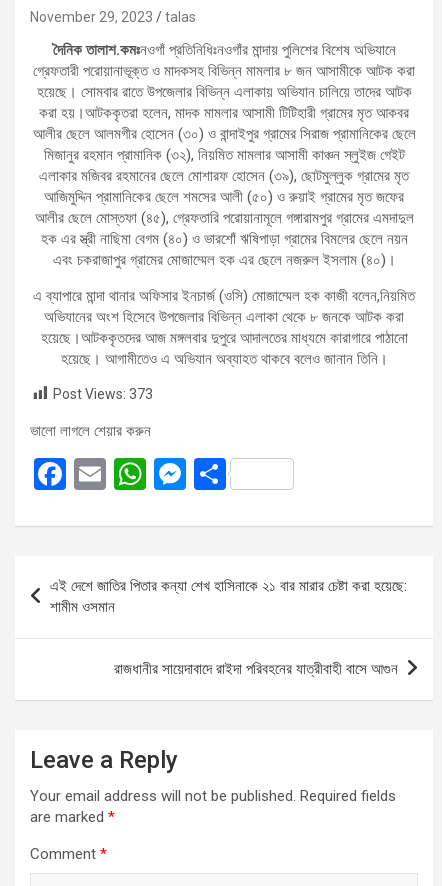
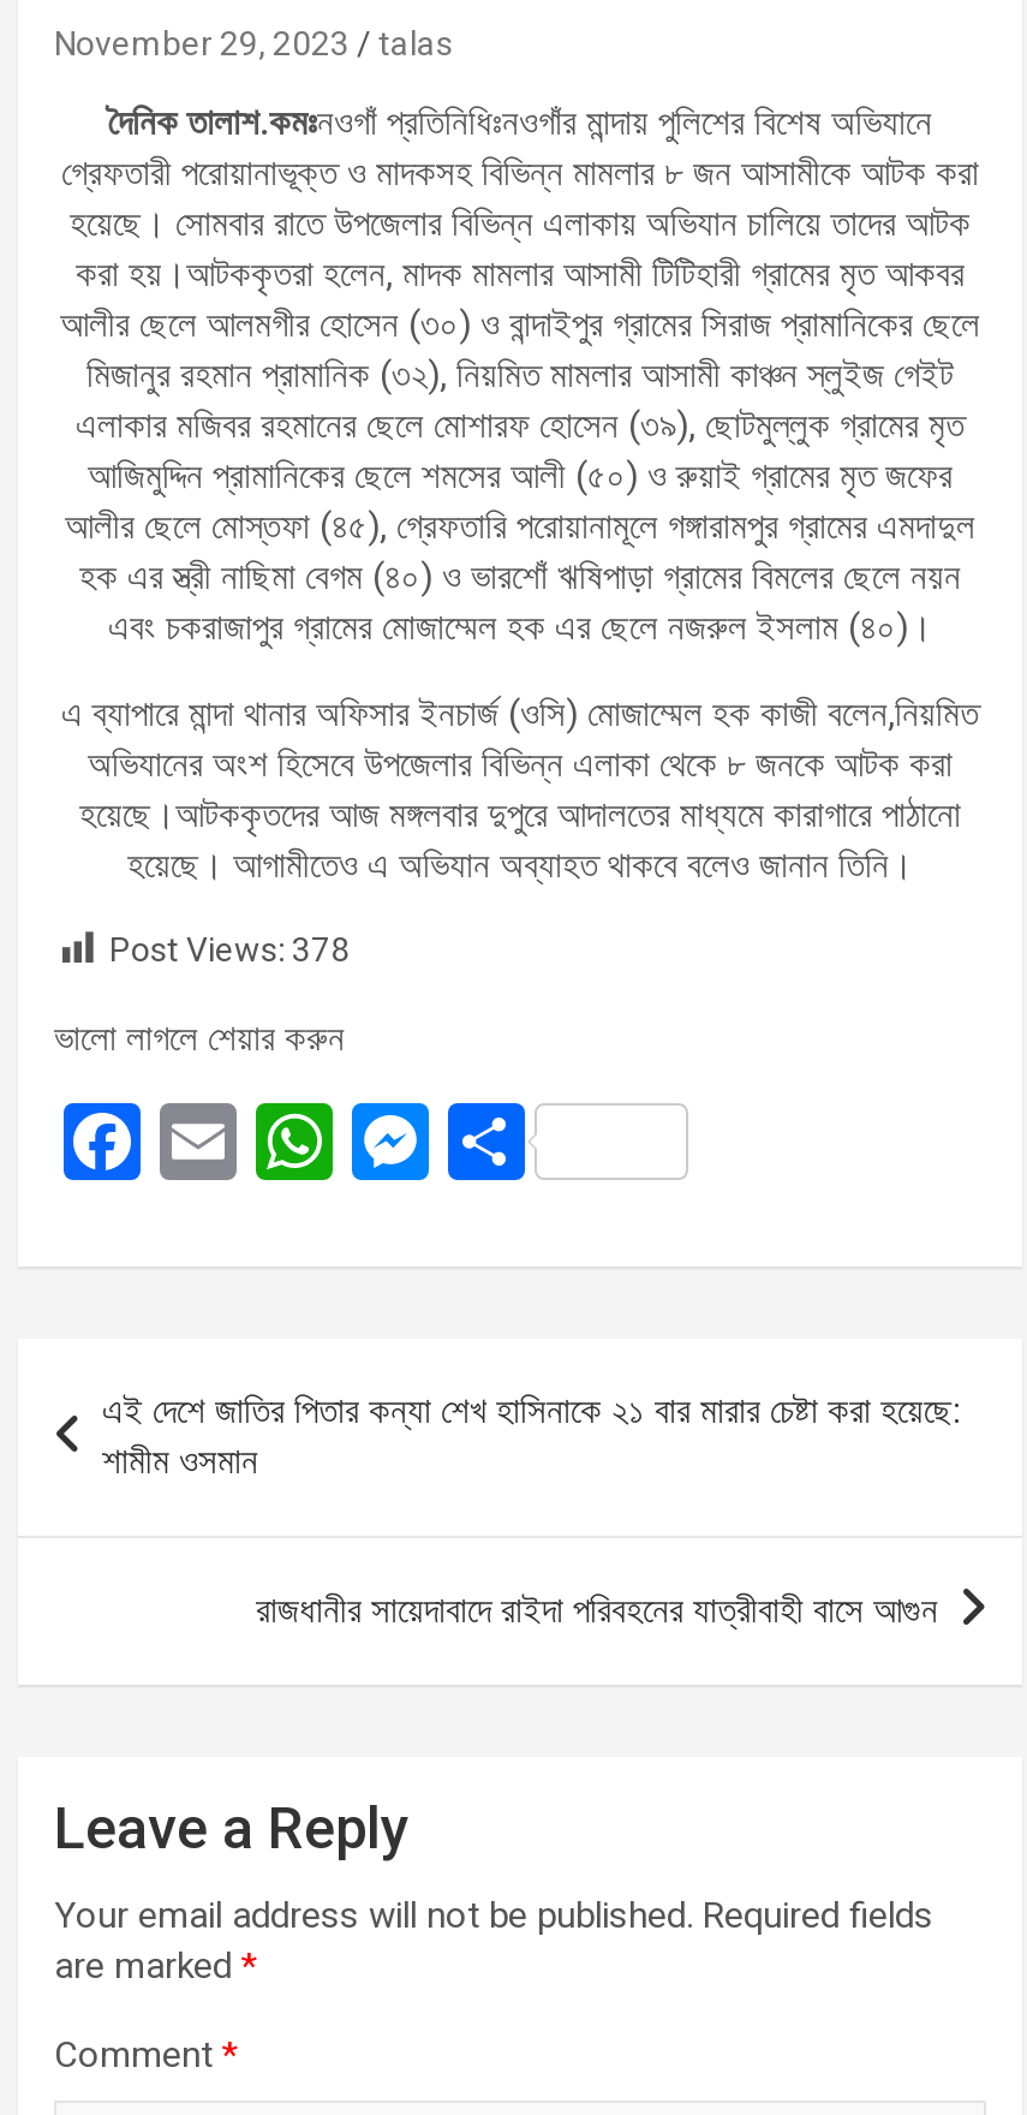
[53,386,153,402] Post Views: 373 -> [109,929,350,968] Post Views: 378

